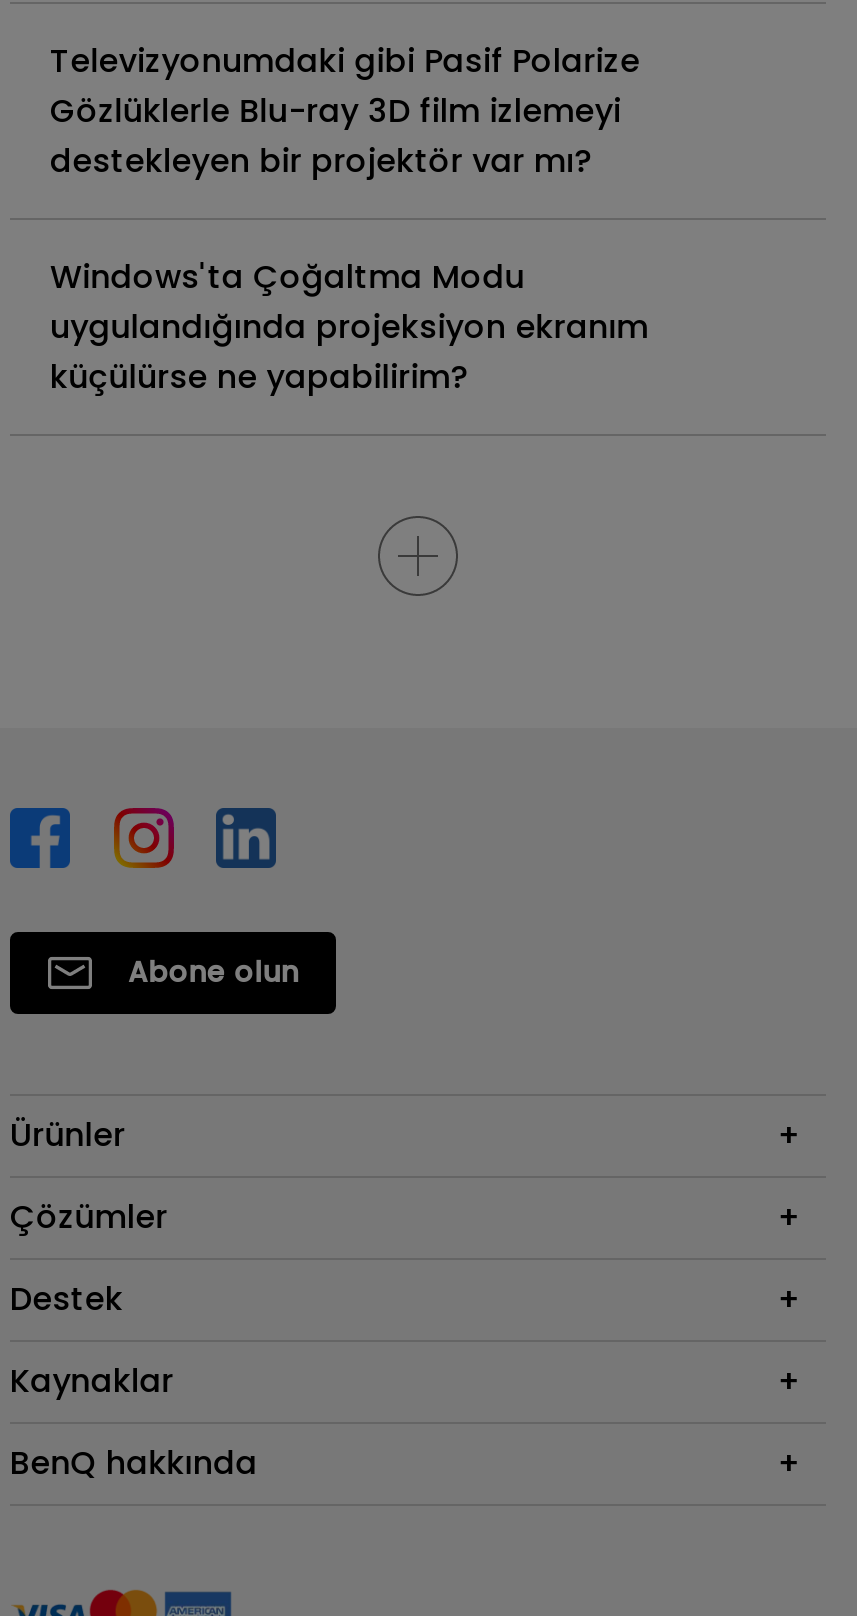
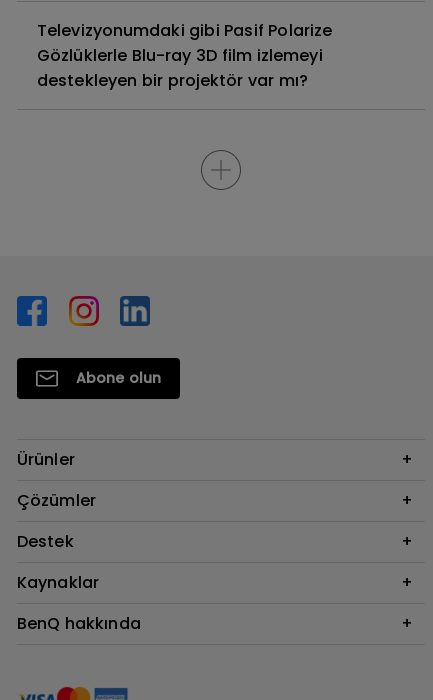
[50,254,649,400] Windows'ta Çoğaltma Modu | uygulandığında projeksiyon ekranım | küçülürse ne yapabilirim? -> none

